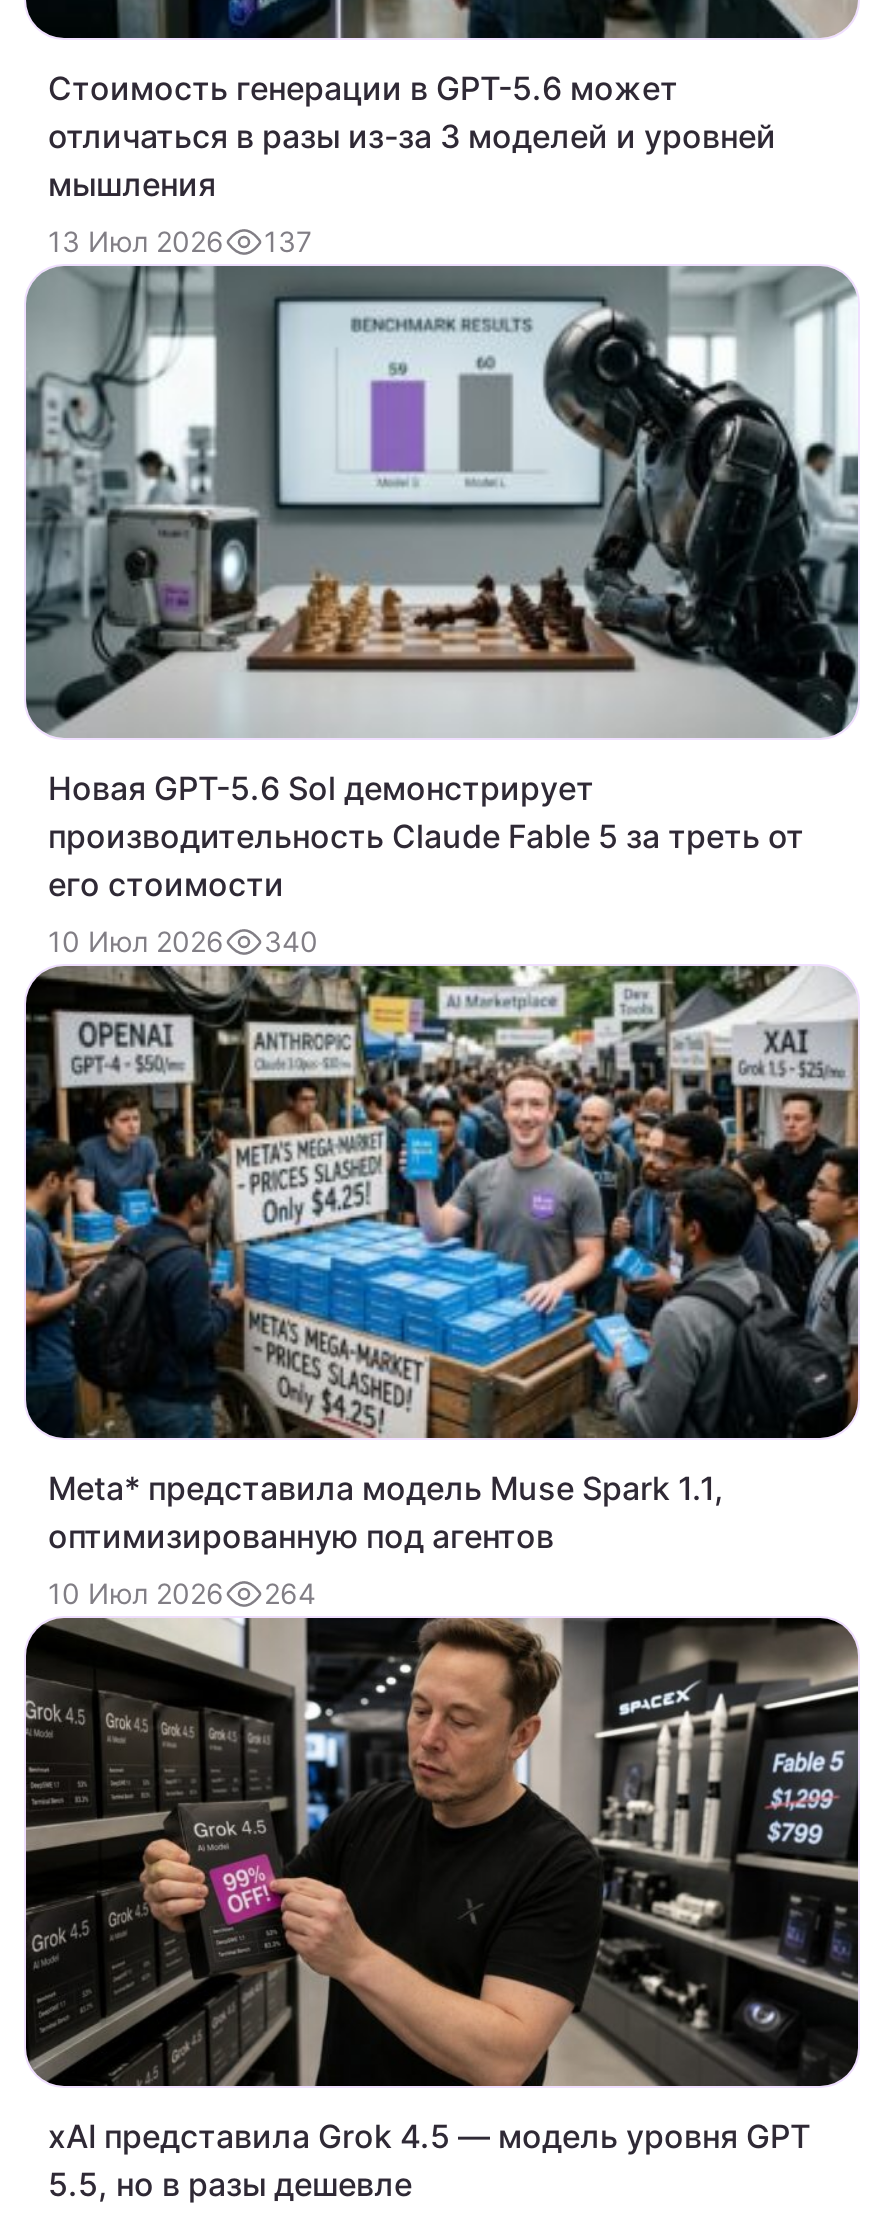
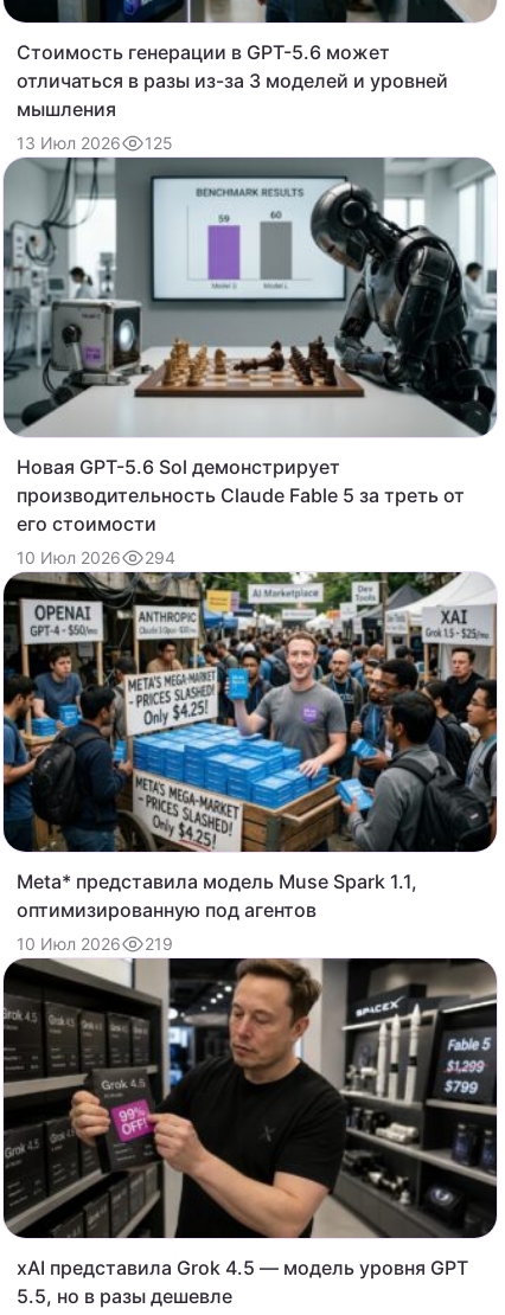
[48,224,312,259] 13 Июл 2026 137 -> [17,133,173,153] 13 Июл 2026 125
[48,924,318,959] 10 Июл 2026 340 -> [17,547,175,568] 10 Июл 2026 294
[48,1575,316,1610] 10 Июл 2026 264 -> [17,933,173,954] 10 Июл 2026 219

